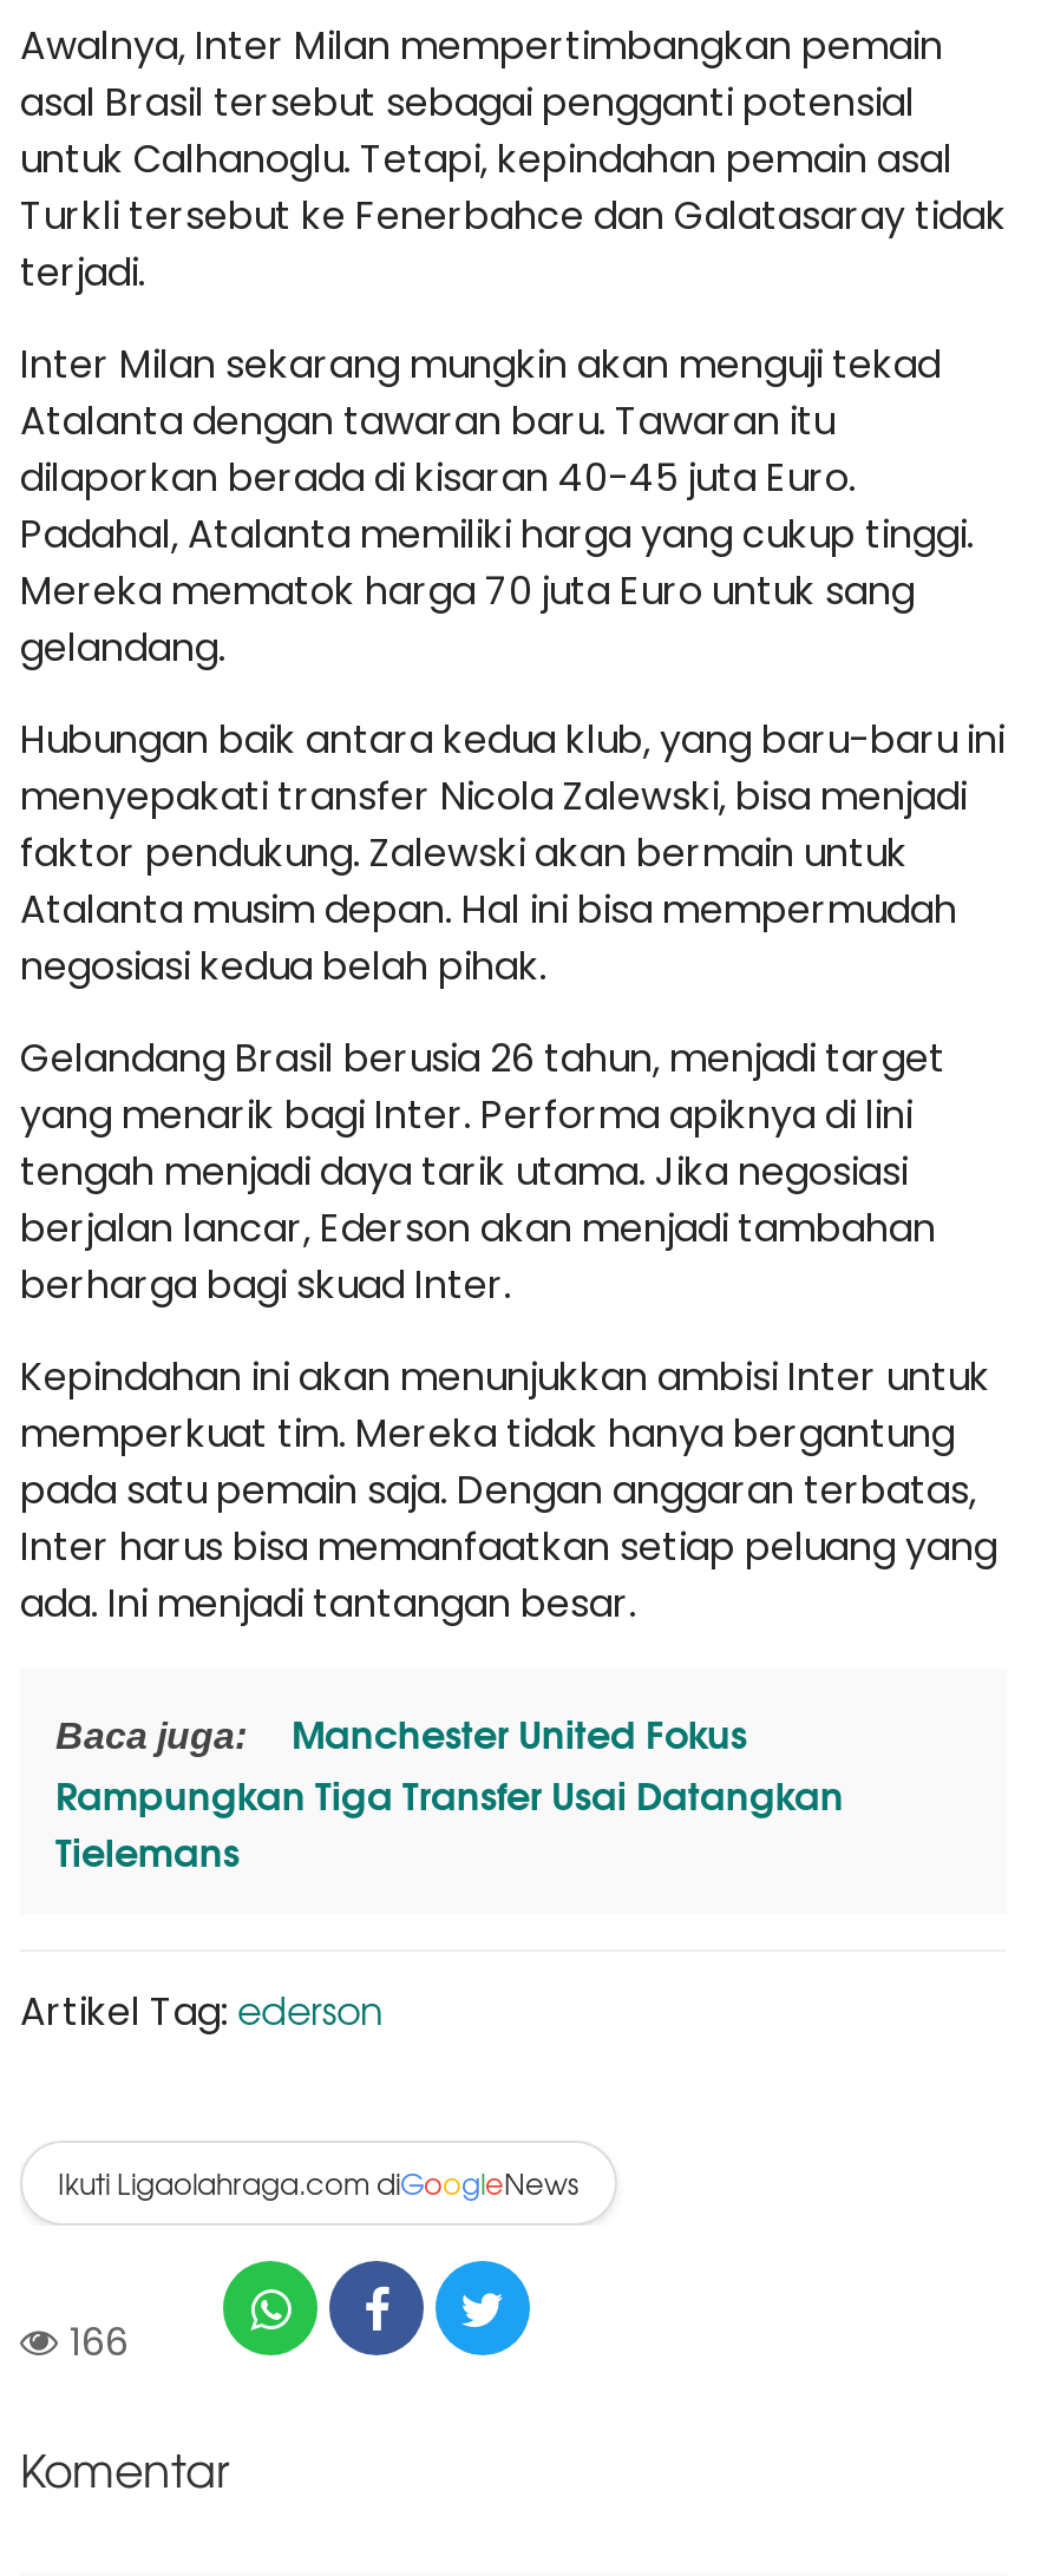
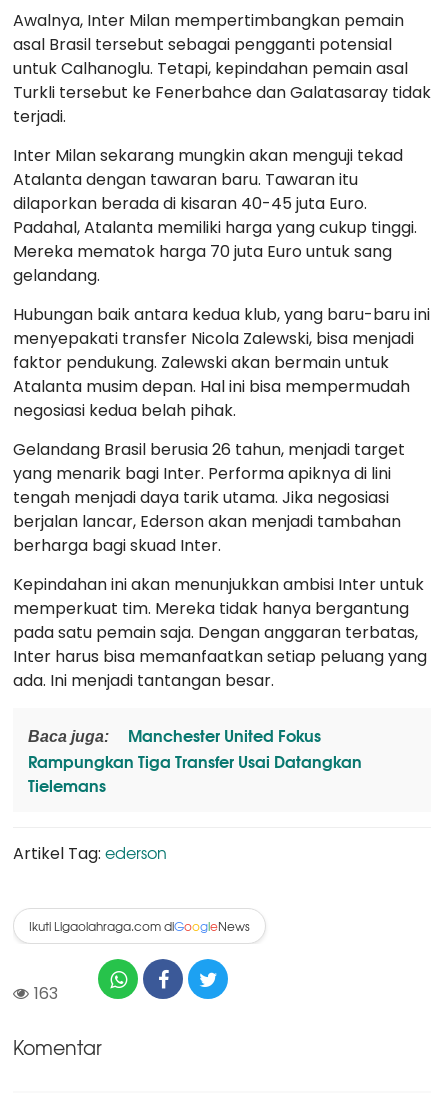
[70,2322,129,2360] 166 -> [34,985,58,1001] 163

